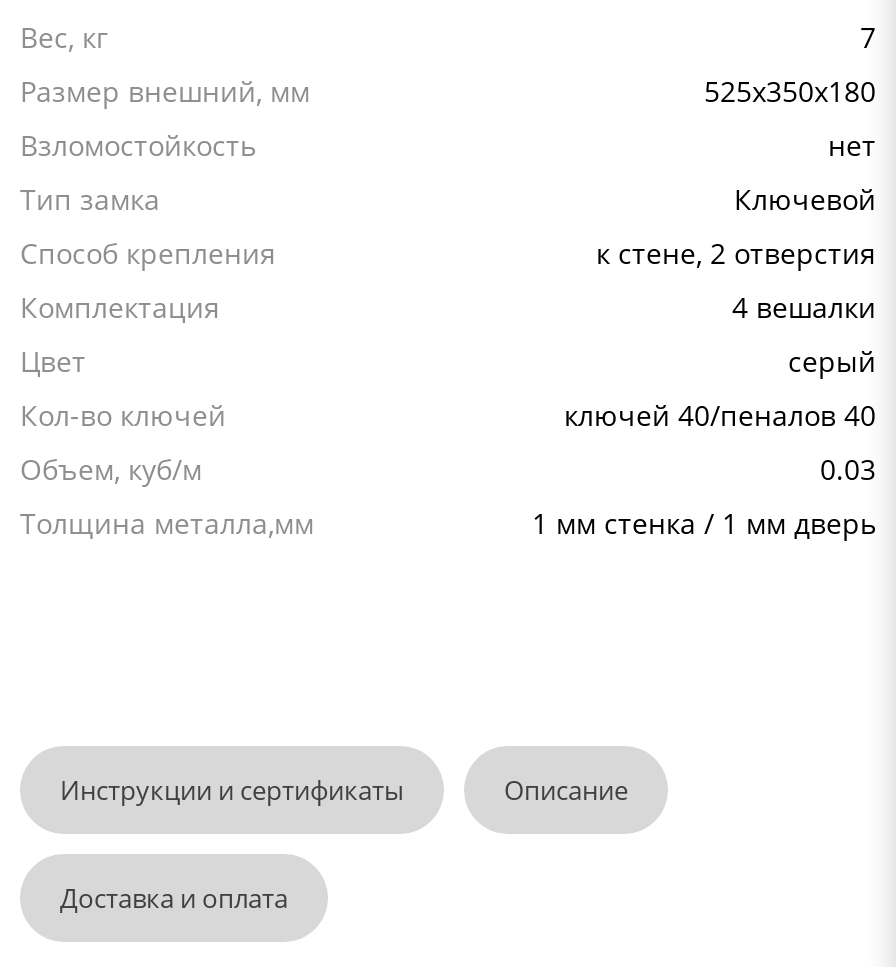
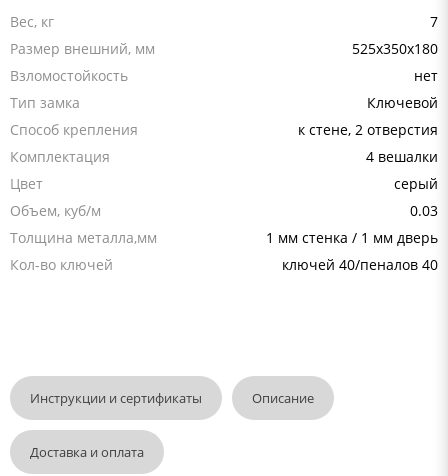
moved [20,396,876,434] -> [10,255,438,274]: Кол-во ключей | ключей 40/пеналов 40
moved [20,450,876,542] -> [10,201,438,247]: Объем, куб/м | 0.03 | Толщина металла,мм | 1 мм стенка / 1 мм дверь

